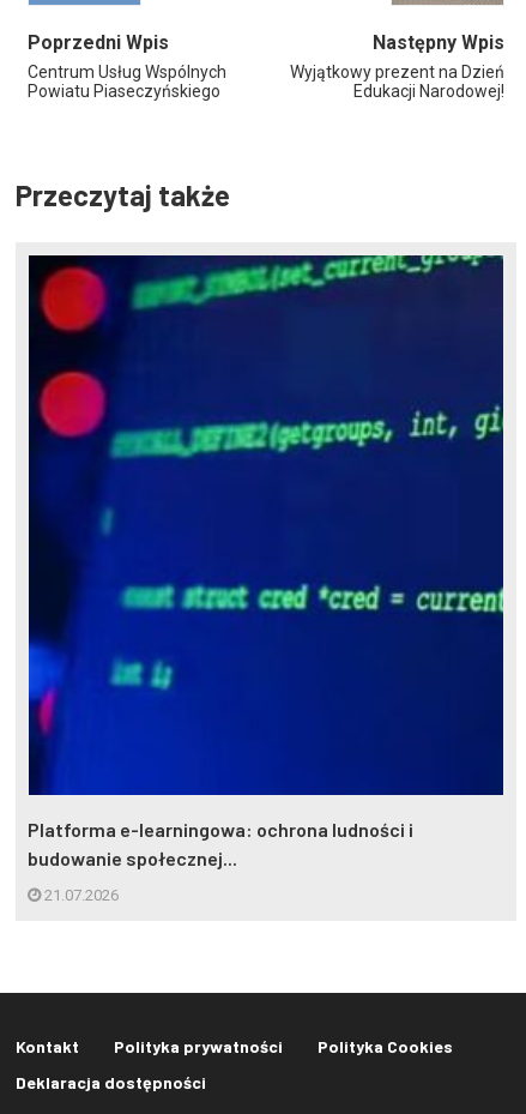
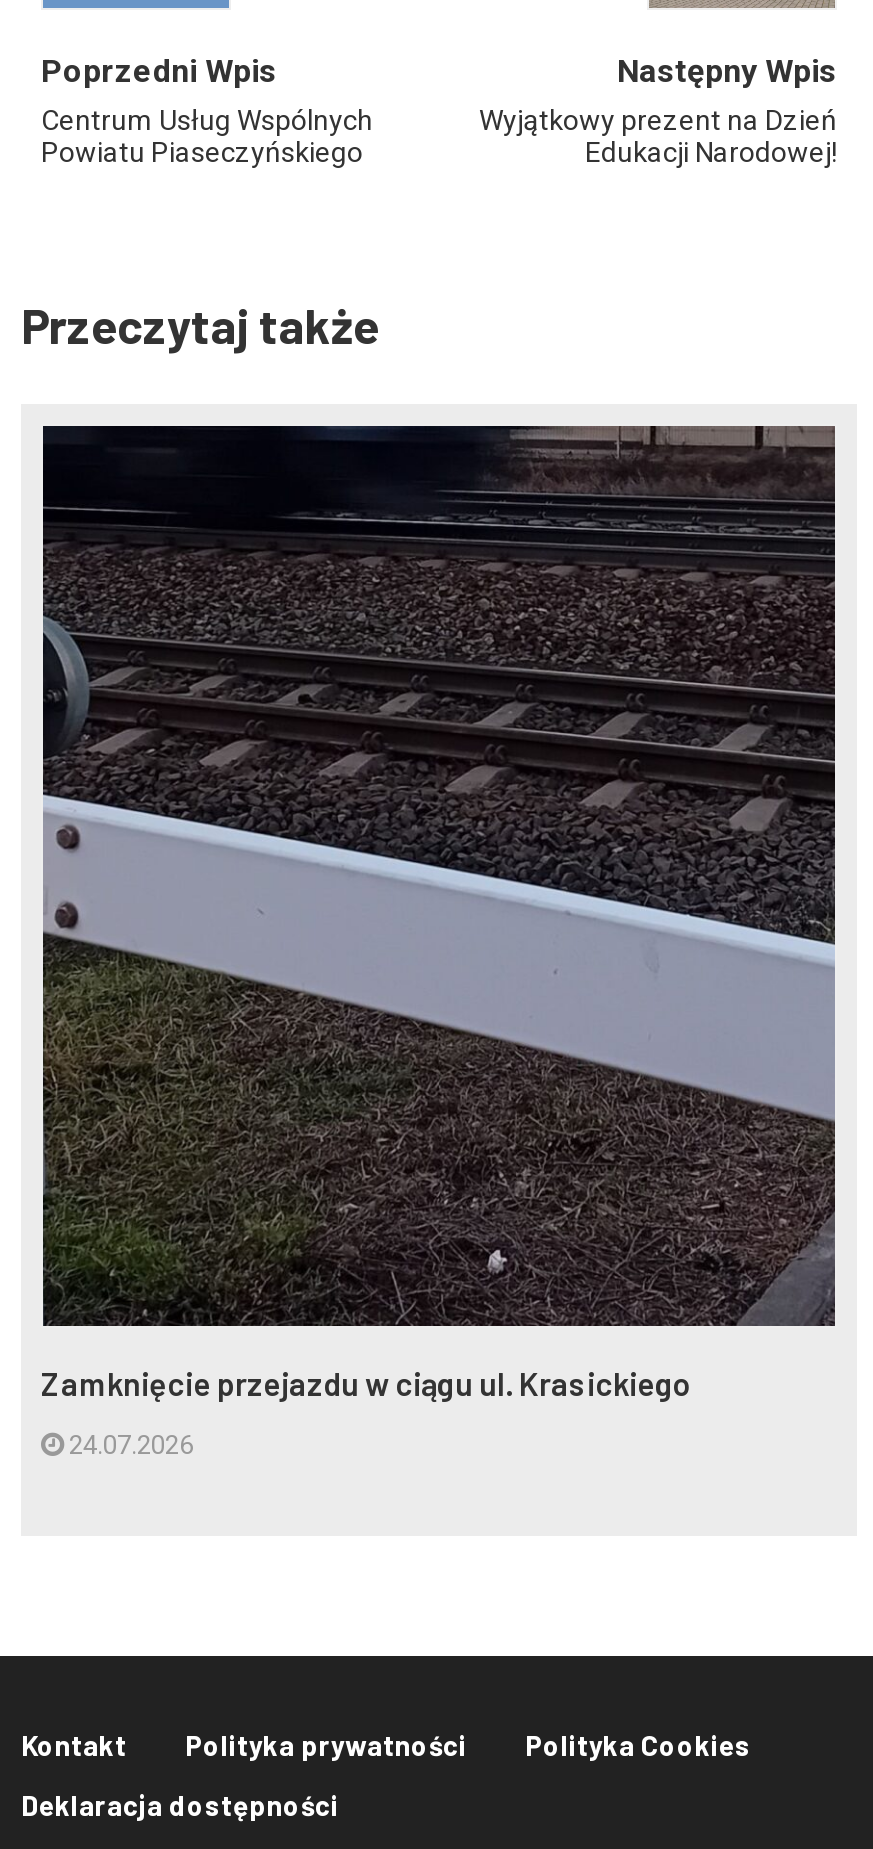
[28,254,504,870] [image] | Platforma e-learningowa: ochrona ludności i | budowanie społecznej... -> [41,424,837,1403] [image] | Zamknięcie przejazdu w ciągu ul. Krasickiego
[41,887,119,905] 21.07.2026 -> [63,1431,193,1461] 24.07.2026

